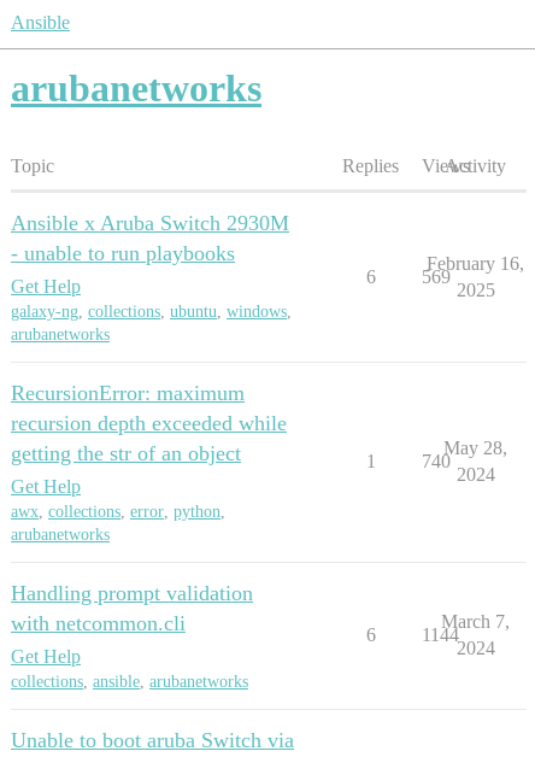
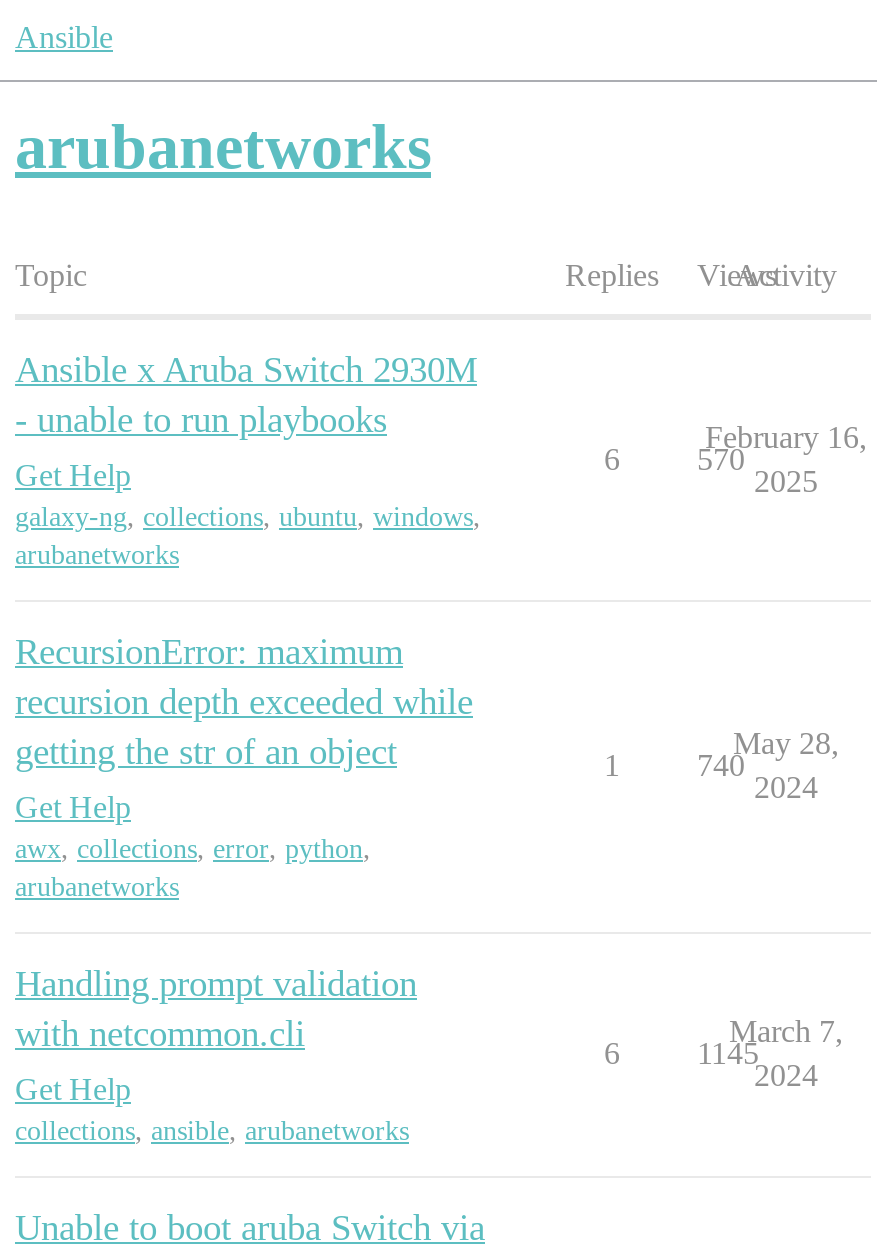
[422,266,451,287] 569 -> [697,442,745,476] 570
[422,624,459,645] 1144 -> [697,1036,759,1070] 1145

